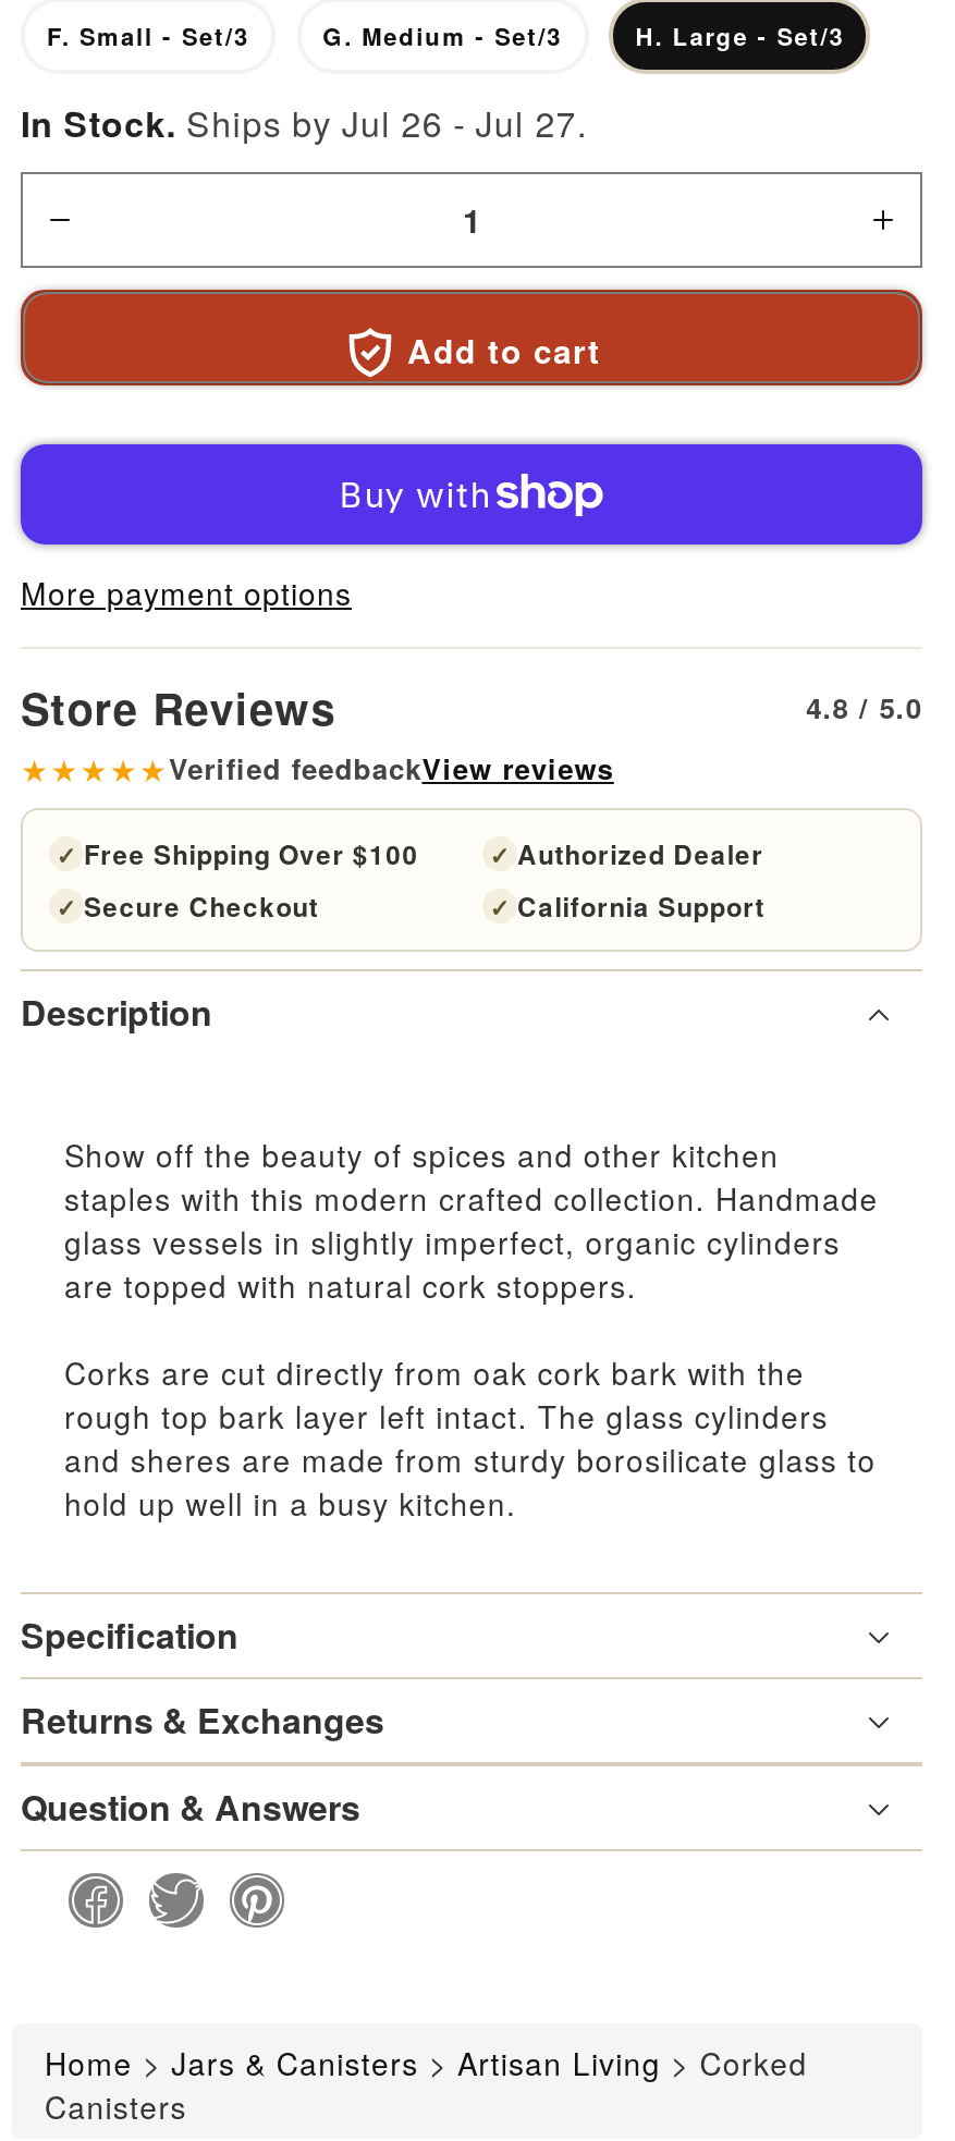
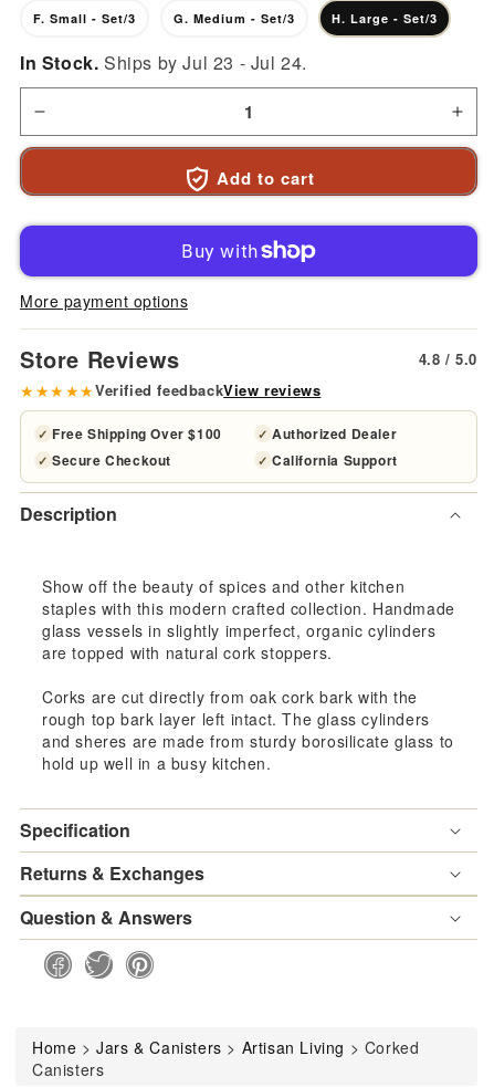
[21,98,587,148] In Stock. Ships by Jul 26 - Jul 27. -> [20,50,307,75] In Stock. Ships by Jul 23 - Jul 24.

